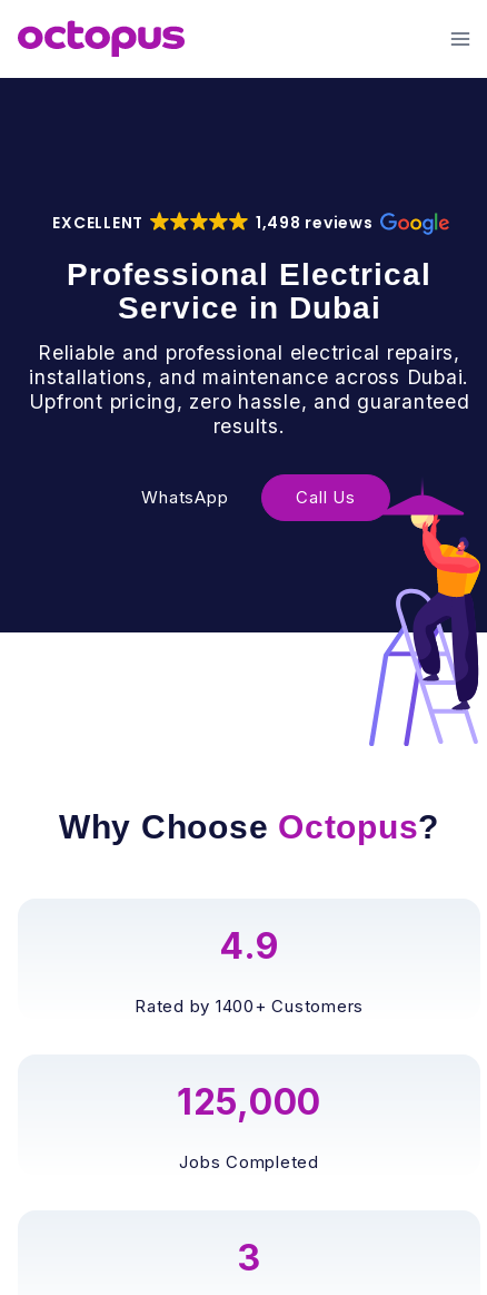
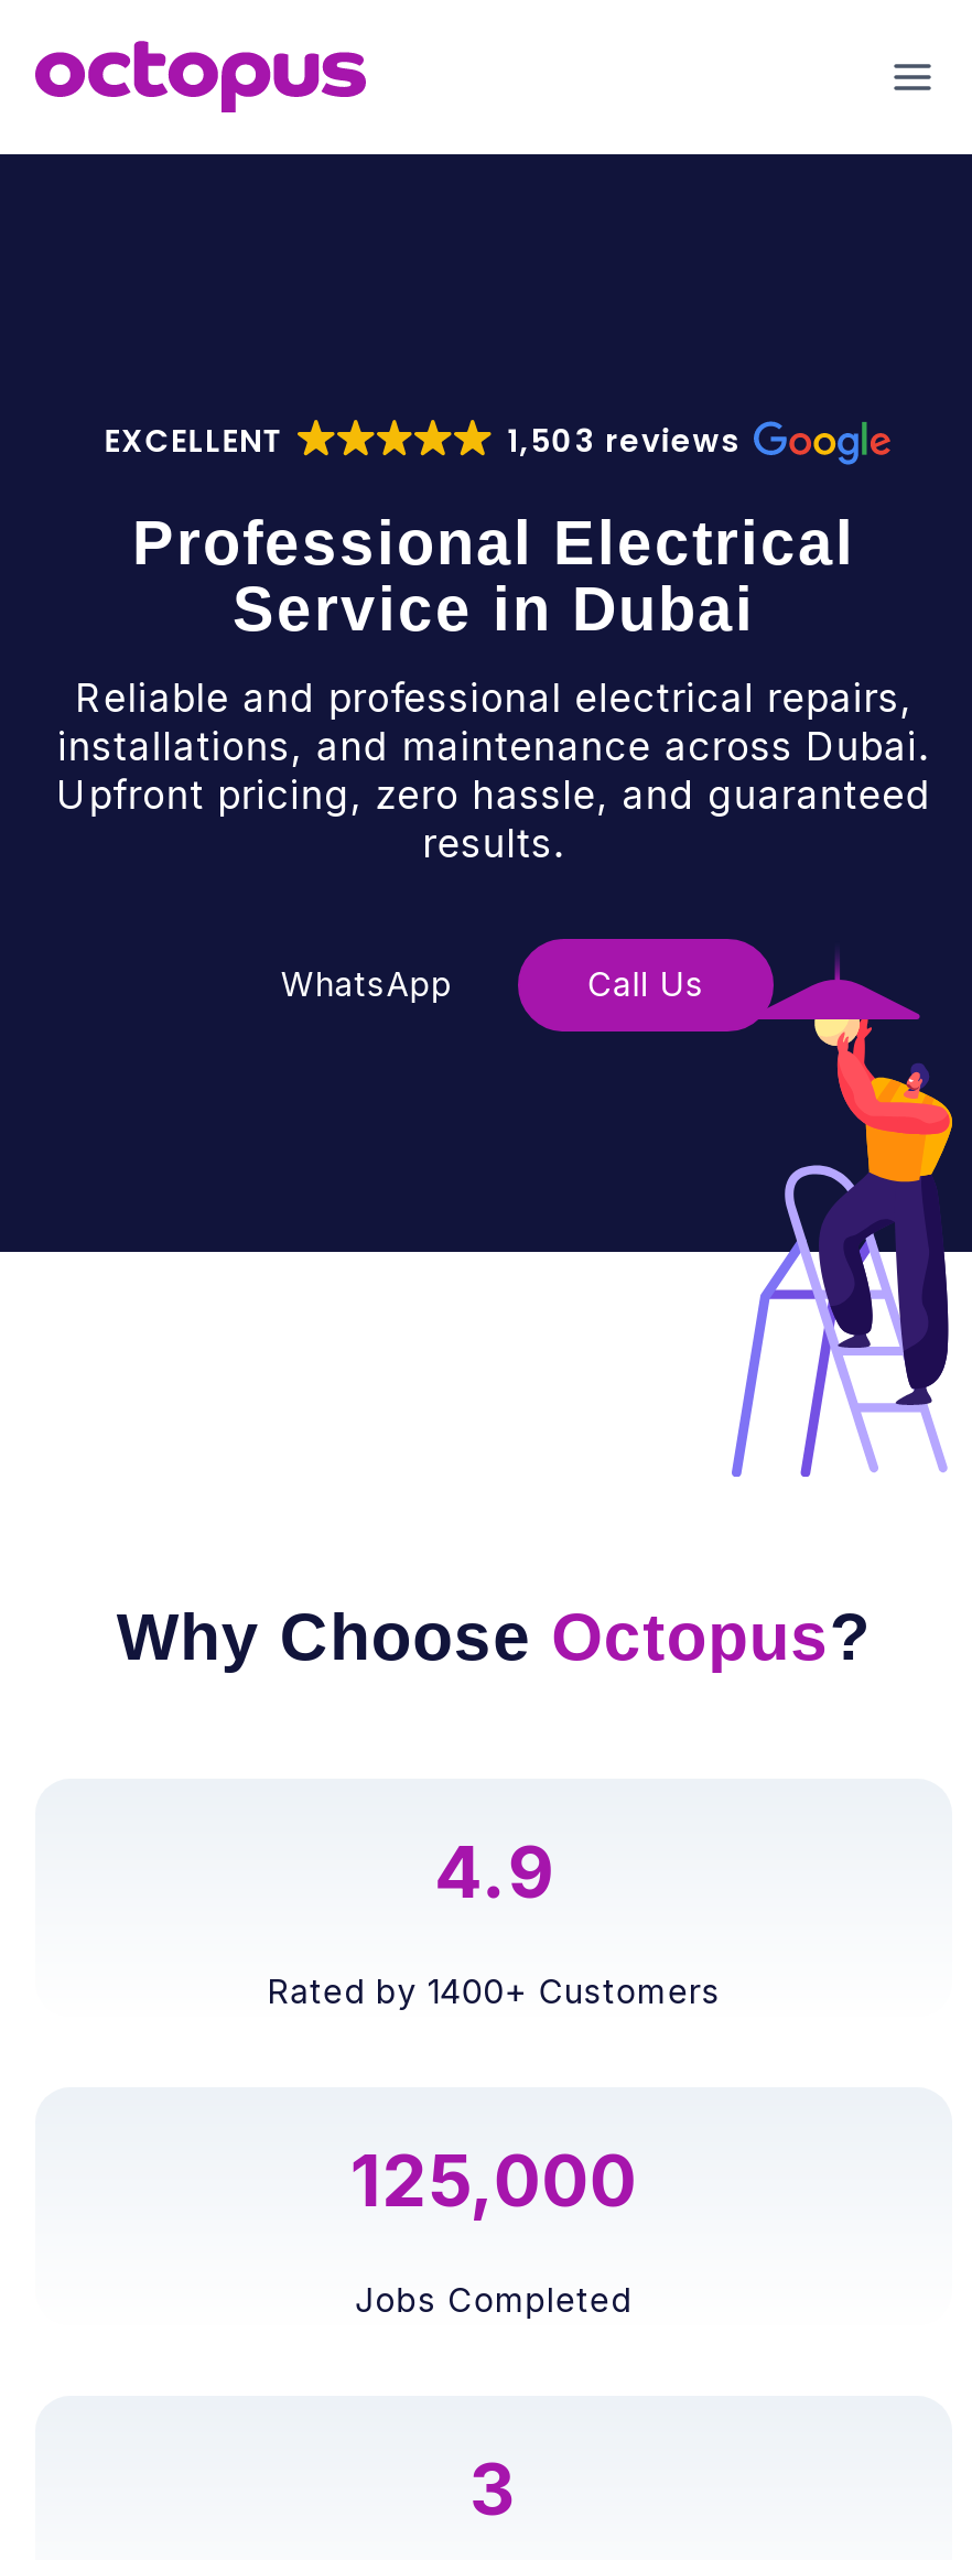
[256,212,373,234] 1,498 reviews -> [507,419,740,463] 1,503 reviews

